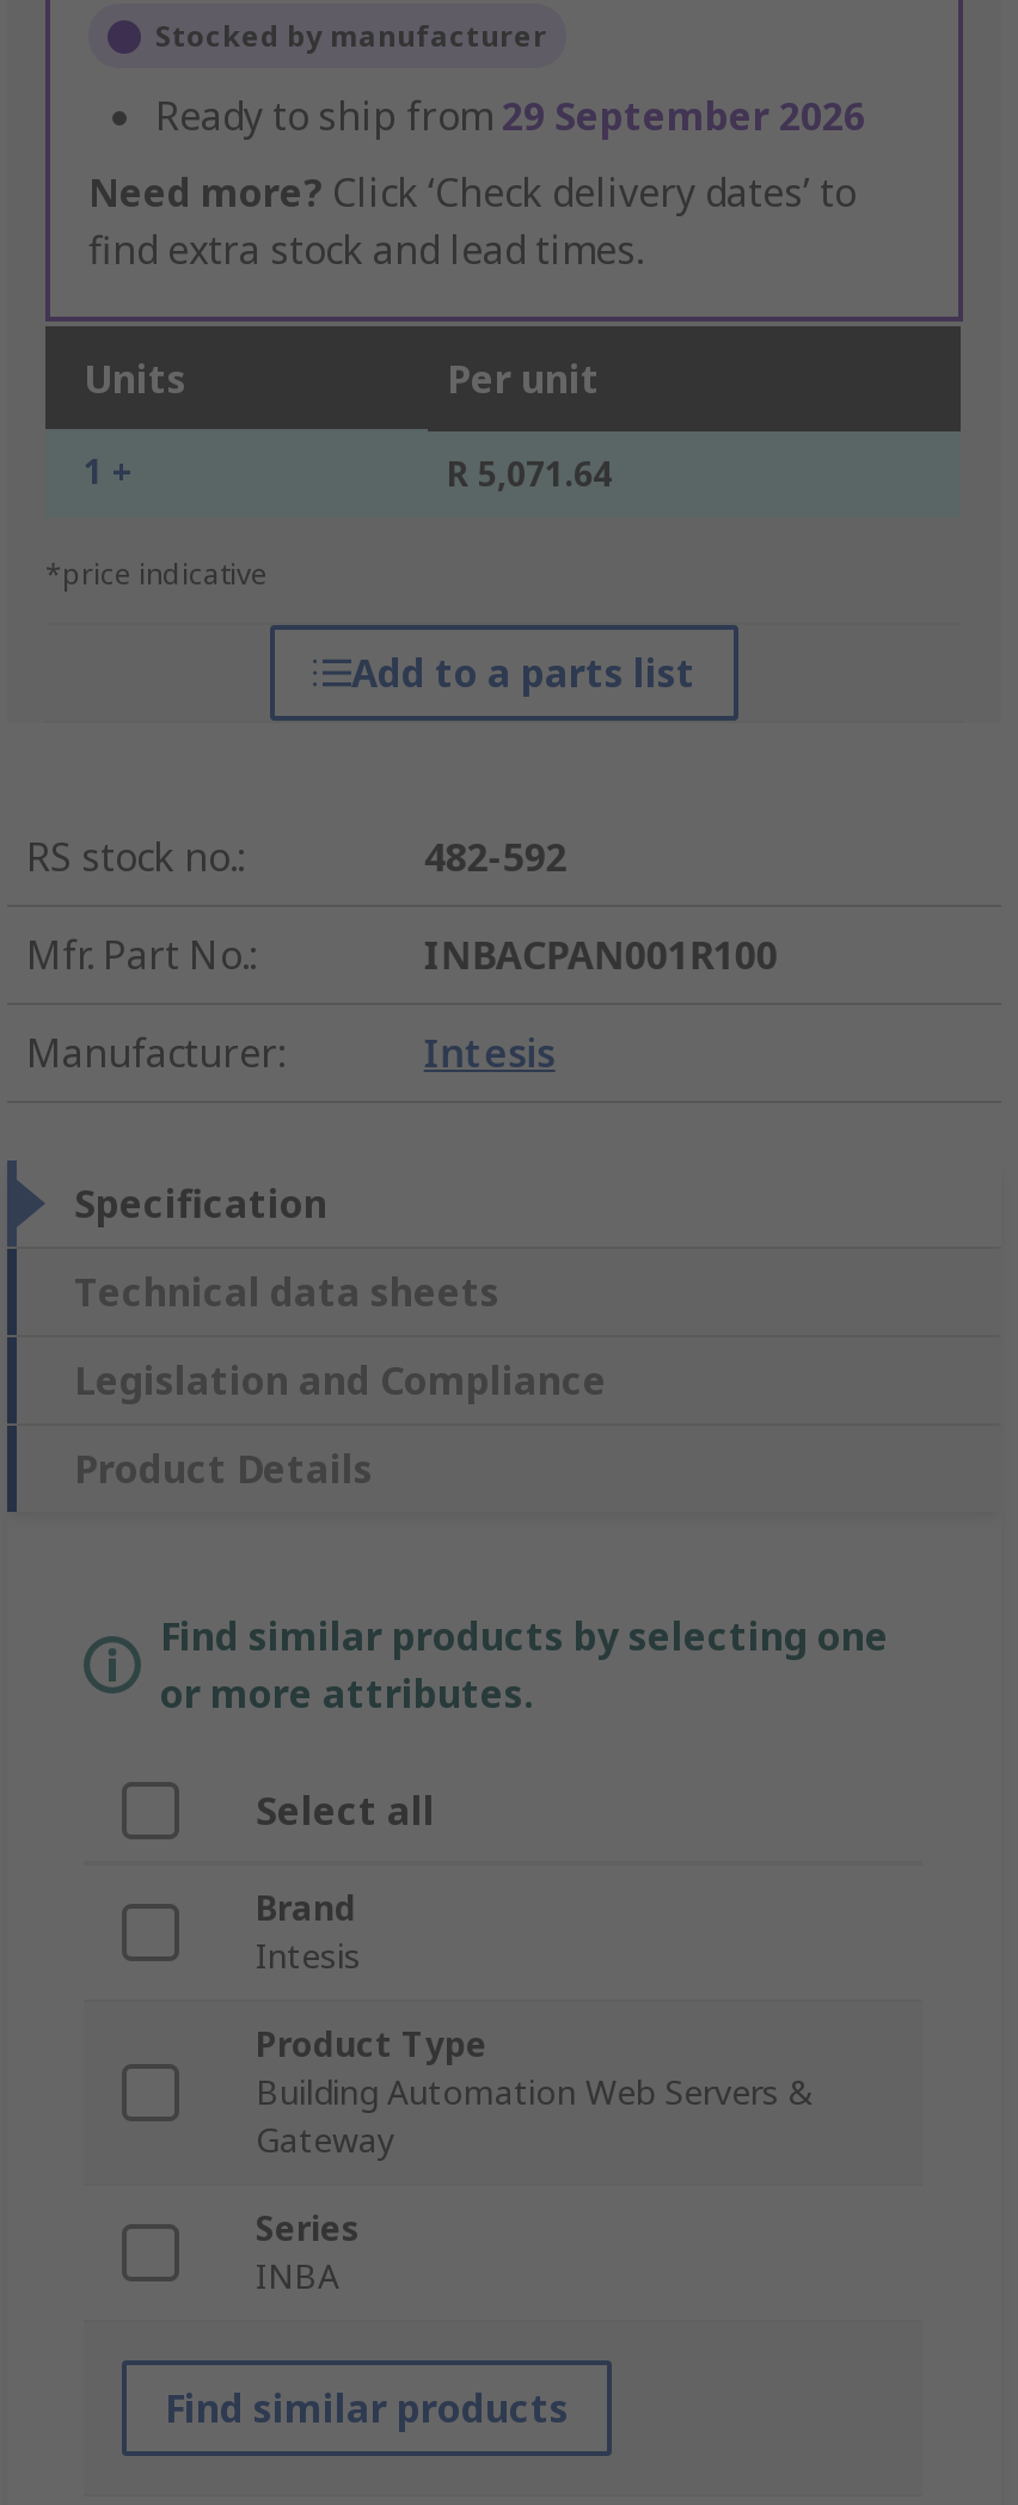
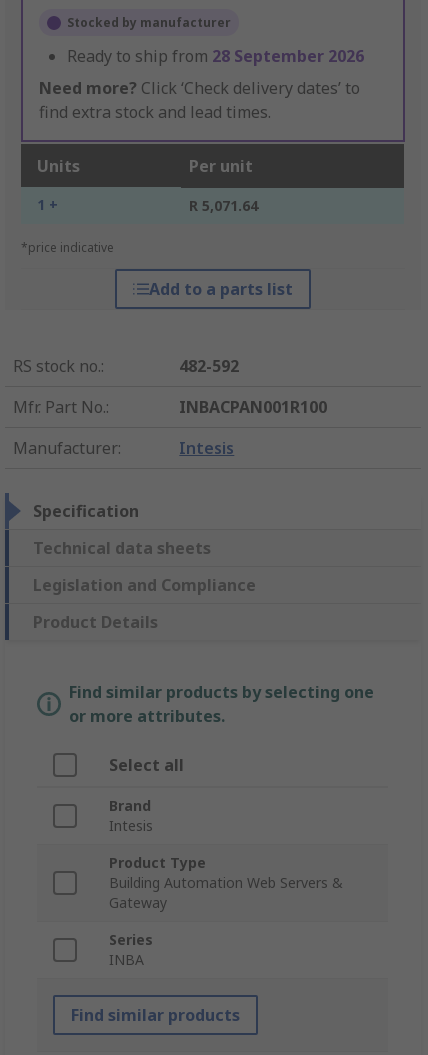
[155,91,865,143] Ready to ship from 29 September 2026 -> [67,45,364,67] Ready to ship from 28 September 2026

